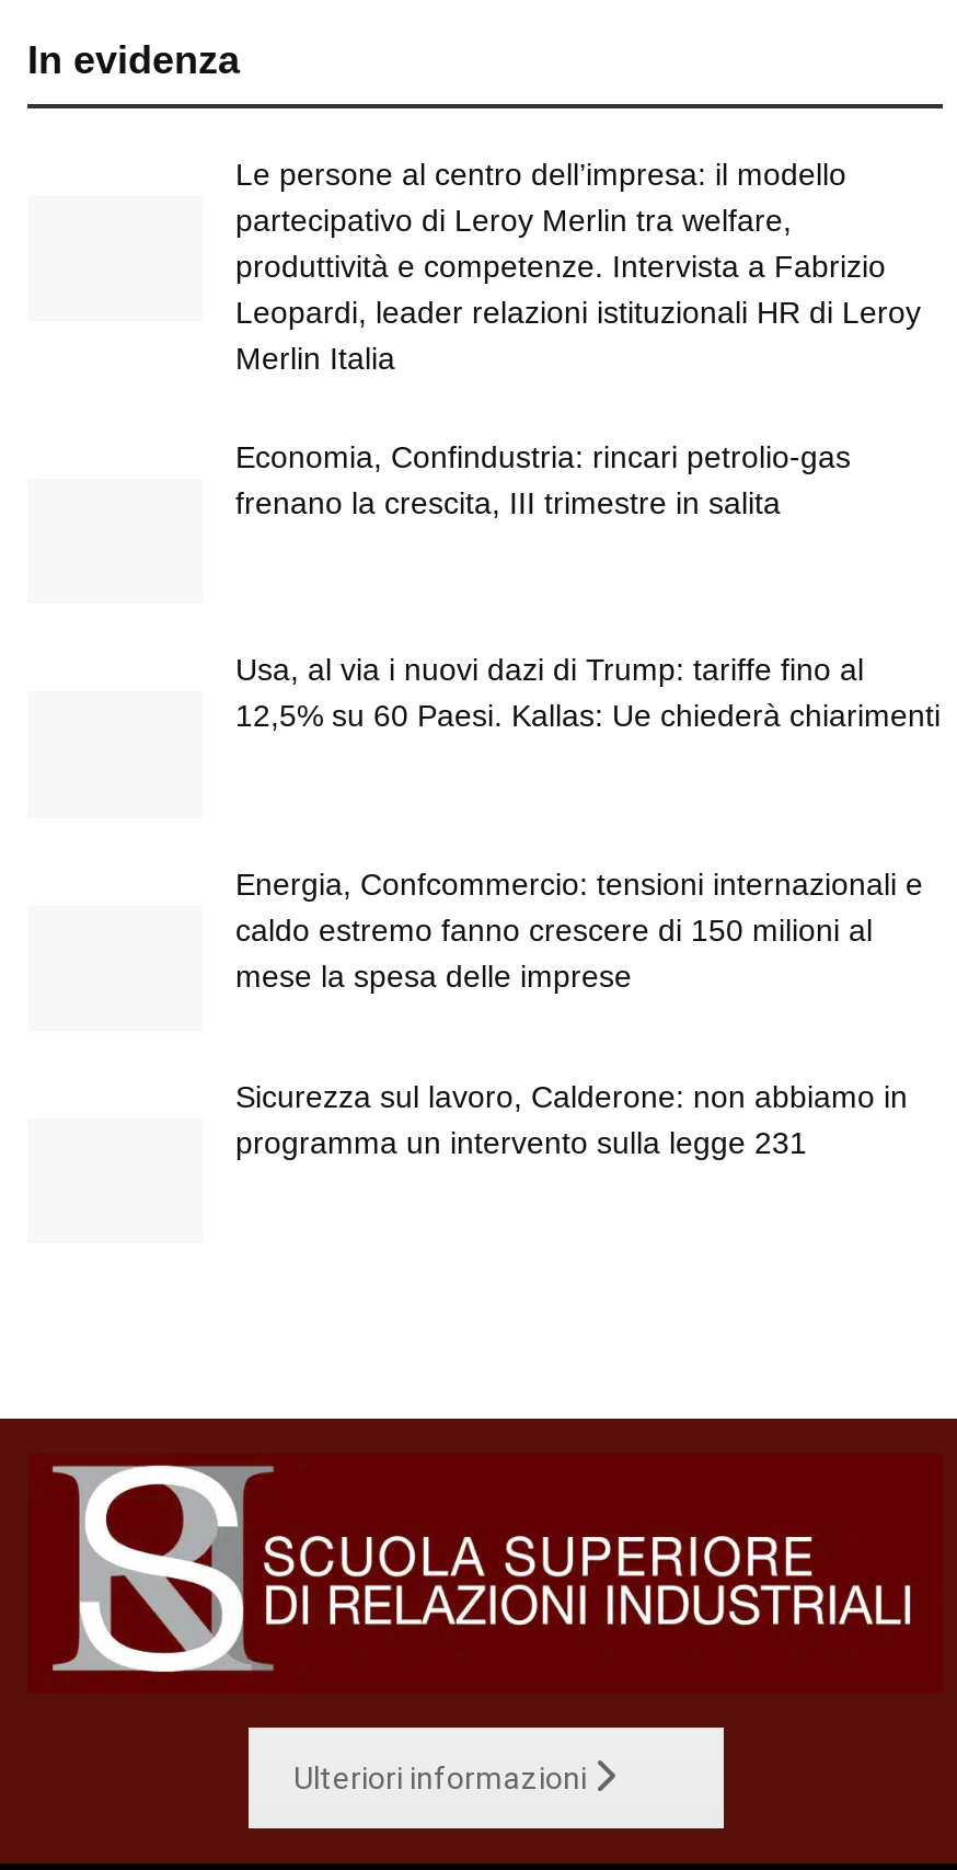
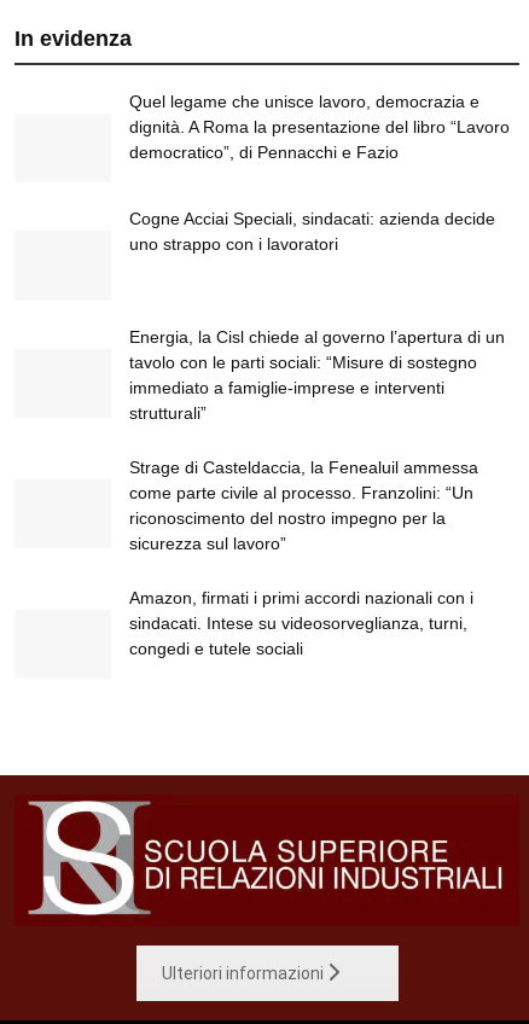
[235,157,921,376] Le persone al centro dell’impresa: il modello | partecipativo di Leroy Merlin tra welfare, | produttività e competenze. Intervista a Fabrizio | Leopardi, leader relazioni istituzionali HR di Leroy | Merlin Italia -> [129,92,510,162] Quel legame che unisce lavoro, democrazia e | dignità. A Roma la presentazione del libro “Lavoro | democratico”, di Pennacchi e Fazio
[235,440,851,521] Economia, Confindustria: rincari petrolio-gas | frenano la crescita, III trimestre in salita -> [129,210,495,254] Cogne Acciai Speciali, sindacati: azienda decide | uno strappo con i lavoratori
[235,653,941,734] Usa, al via i nuovi dazi di Trump: tariffe fino al | 12,5% su 60 Paesi. Kallas: Ue chiederà chiarimenti -> [129,327,505,422] Energia, la Cisl chiede al governo l’apertura di un | tavolo con le parti sociali: “Misure di sostegno | immediato a famiglie-imprese e interventi | strutturali”
[235,866,923,993] Energia, Confcommercio: tensioni internazionali e | caldo estremo fanno crescere di 150 milioni al | mese la spesa delle imprese -> [129,457,478,553] Strage di Casteldaccia, la Fenealuil ammessa | come parte civile al processo. Franzolini: “Un | riconoscimento del nostro impegno per la | sicurezza sul lavoro”
[235,1079,908,1160] Sicurezza sul lavoro, Calderone: non abbiamo in | programma un intervento sulla legge 231 -> [129,588,473,658] Amazon, firmati i primi accordi nazionali con i | sindacati. Intese su videosorveglianza, turni, | congedi e tutele sociali

